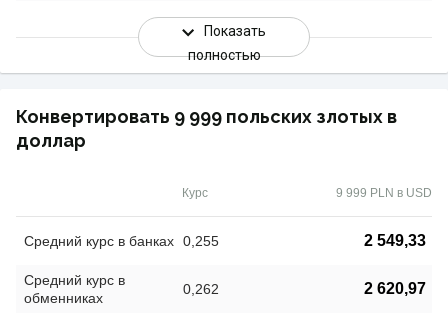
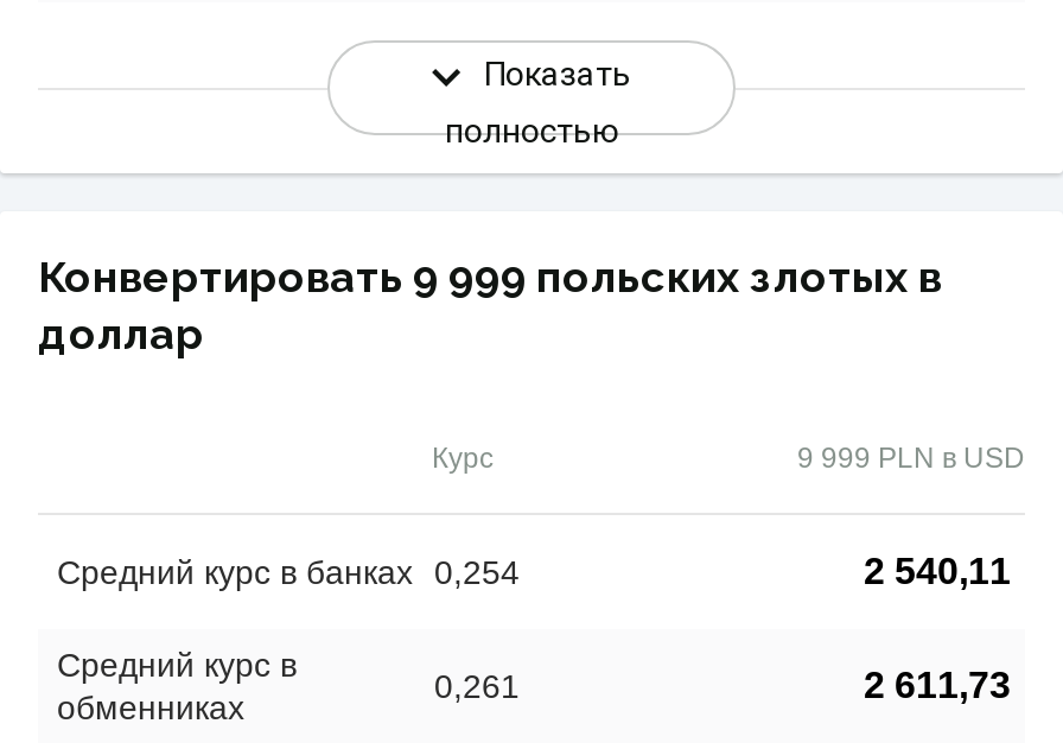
[24,233,219,249] Средний курс в банках 0,255 -> [57,554,520,592] Средний курс в банках 0,254
[364,232,426,249] 2 549,33 -> [864,551,1011,592] 2 540,11
[183,281,219,297] 0,262 -> [434,668,520,706] 0,261
[364,280,426,297] 2 620,97 -> [864,665,1011,706] 2 611,73

